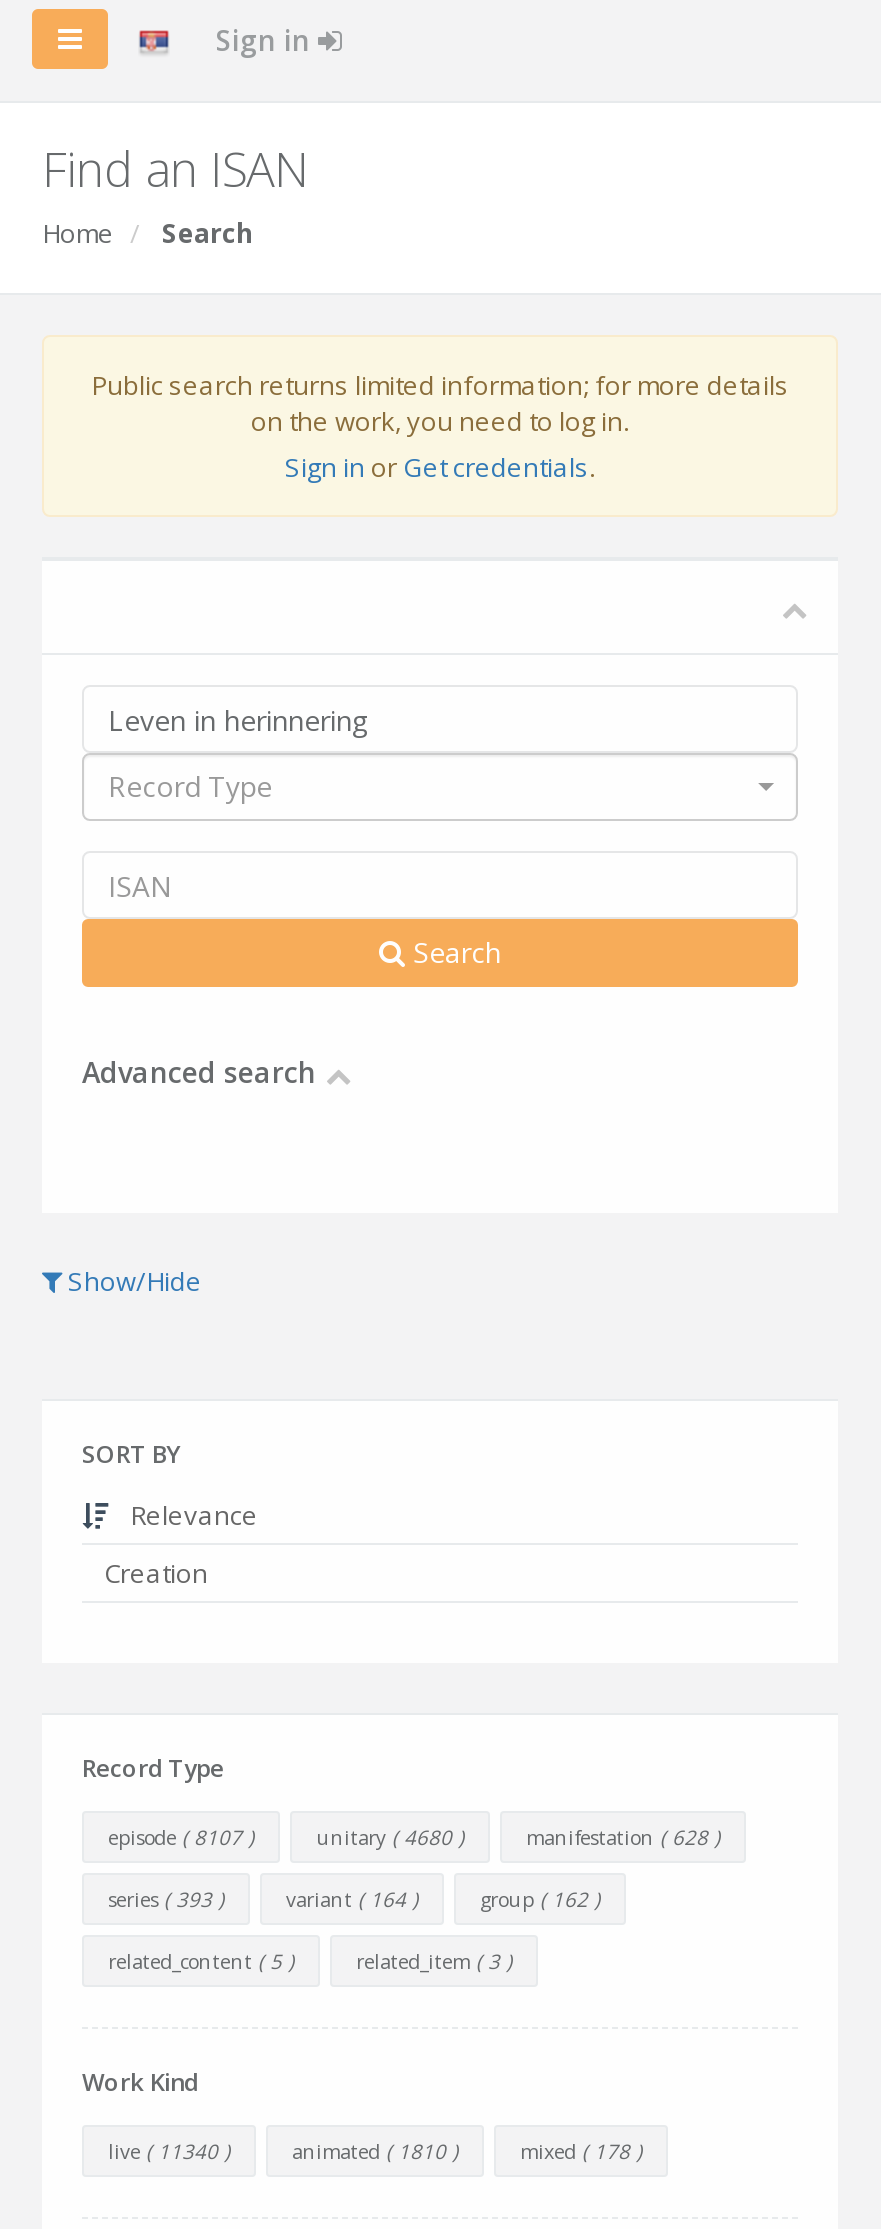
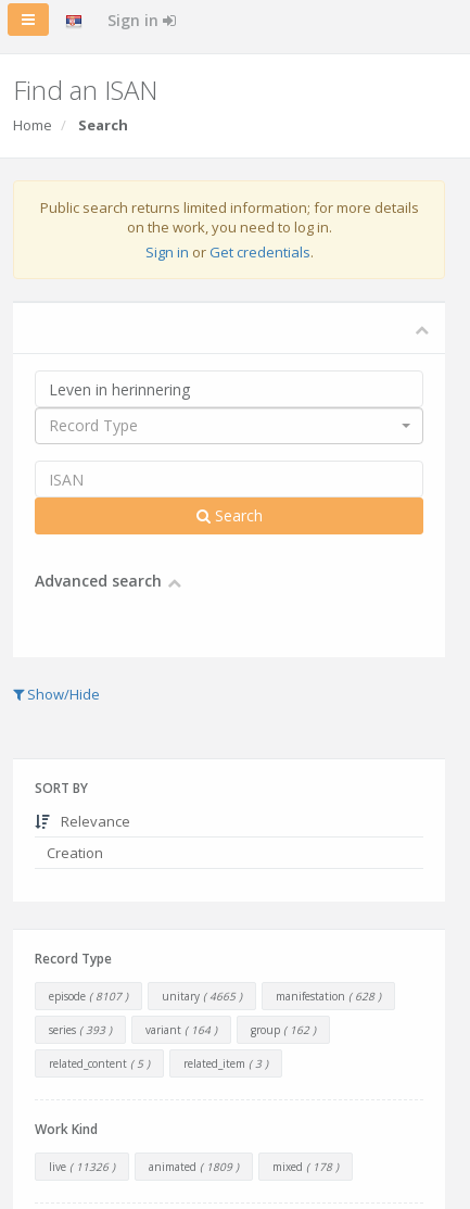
[316,1823,464,1851] unitary ( 4680 ) -> [162,988,242,1004] unitary ( 4665 )
[108,2137,230,2165] live ( 11340 ) -> [49,1159,115,1174] live ( 11326 )
[292,2137,458,2165] animated ( 1810 ) -> [149,1159,239,1174] animated ( 1809 )

